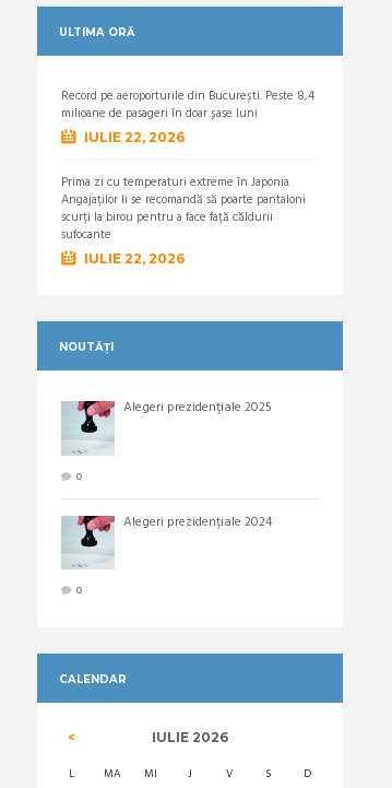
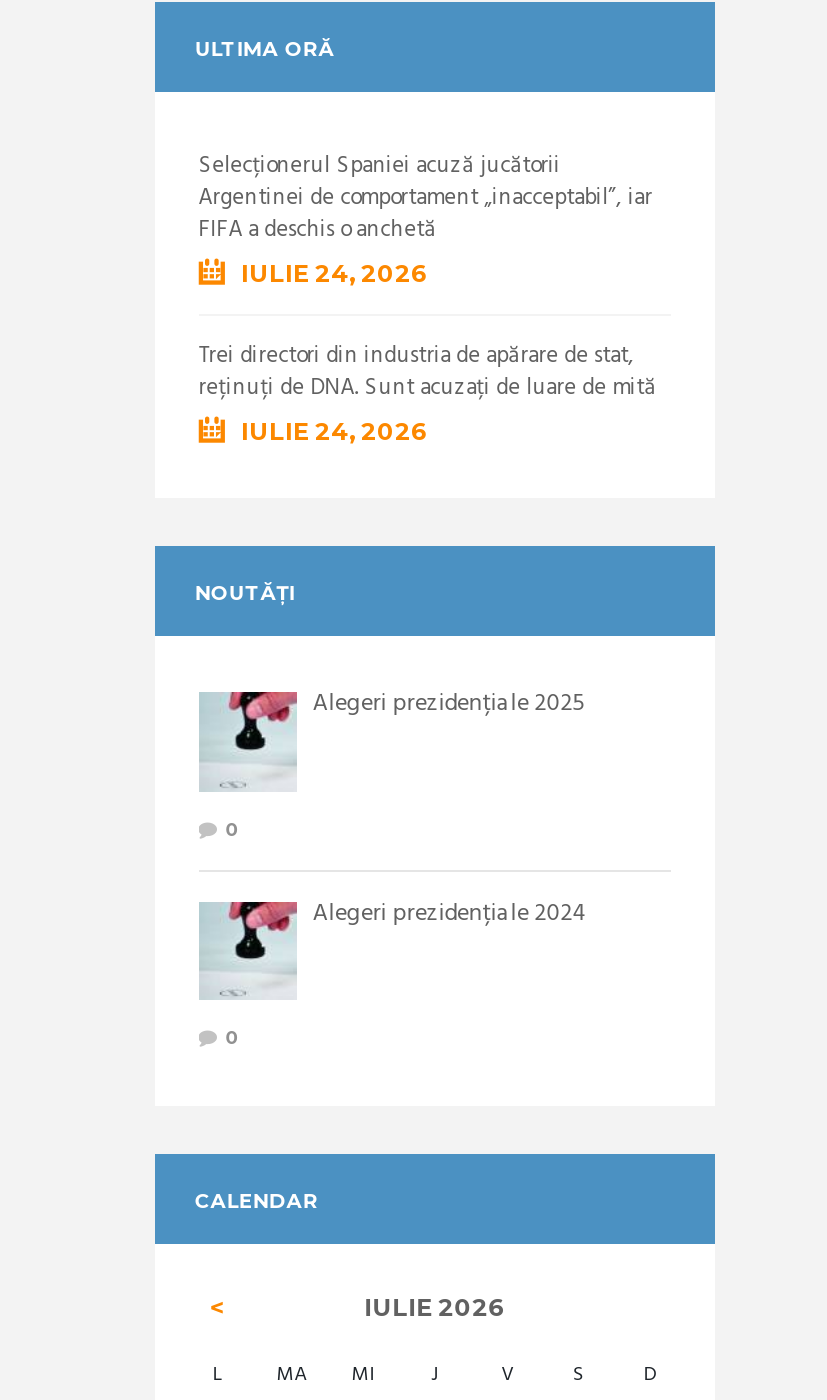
[61,86,314,145] Record pe aeroporturile din București. Peste 8,4 | milioane de pasageri în doar șase luni | IULIE 22, 2026 -> [198,147,652,288] Selecționerul Spaniei acuză jucătorii | Argentinei de comportament „inacceptabil”, iar | FIFA a deschis o anchetă | IULIE 24, 2026
[61,172,305,267] Prima zi cu temperaturi extreme în Japonia. | Angajaților li se recomandă să poarte pantaloni | scurți la birou pentru a face față căldurii | sufocante | IULIE 22, 2026 -> [198,337,656,446] Trei directori din industria de apărare de stat, | reținuți de DNA. Sunt acuzați de luare de mită | IULIE 24, 2026

